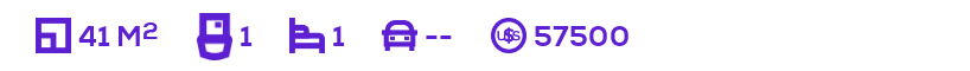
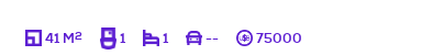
[527,21,631,56] 57500 -> [253,31,302,48] 75000

